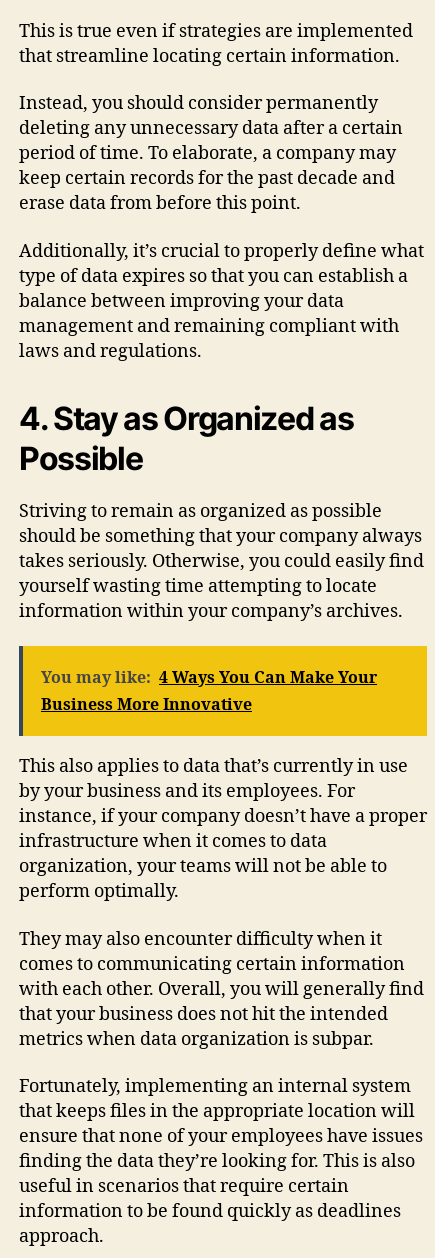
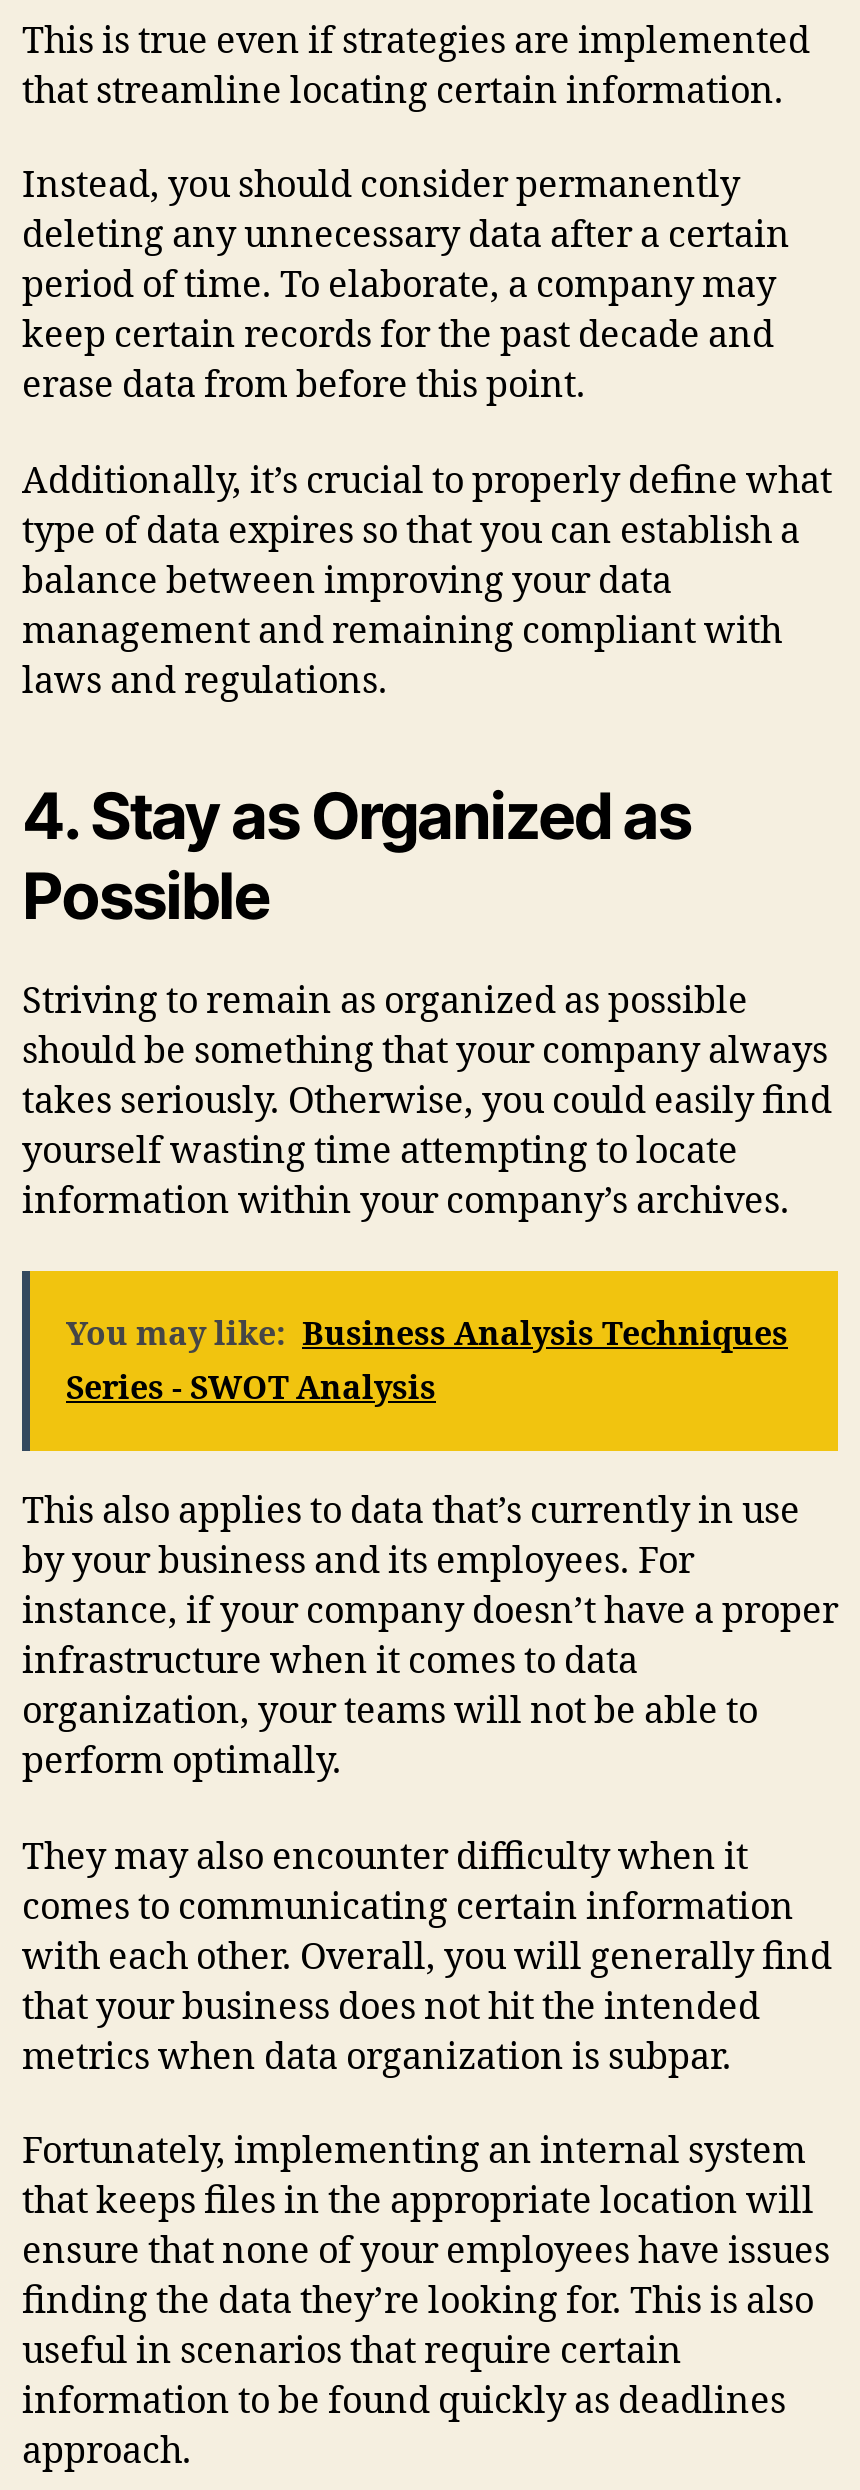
[41,668,377,715] You may like: 4 Ways You Can Make Your | Business More Innovative -> [66,1315,788,1409] You may like: Business Analysis Techniques | Series - SWOT Analysis

